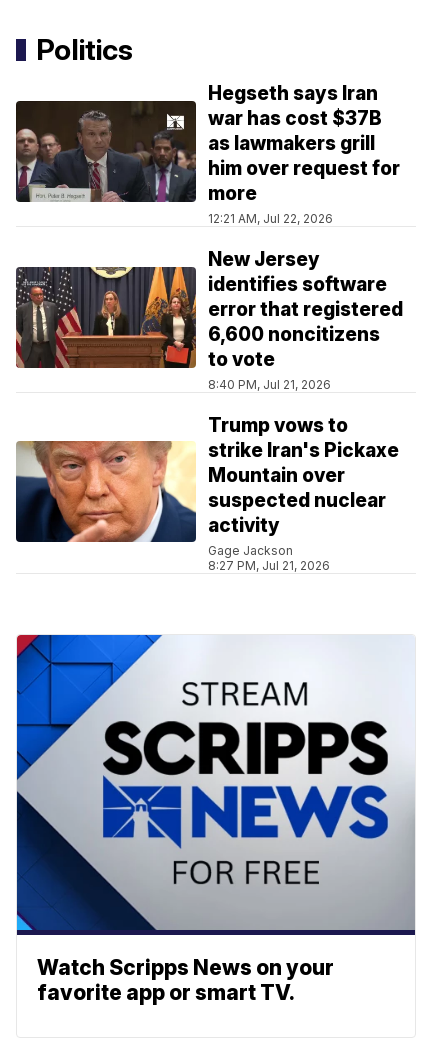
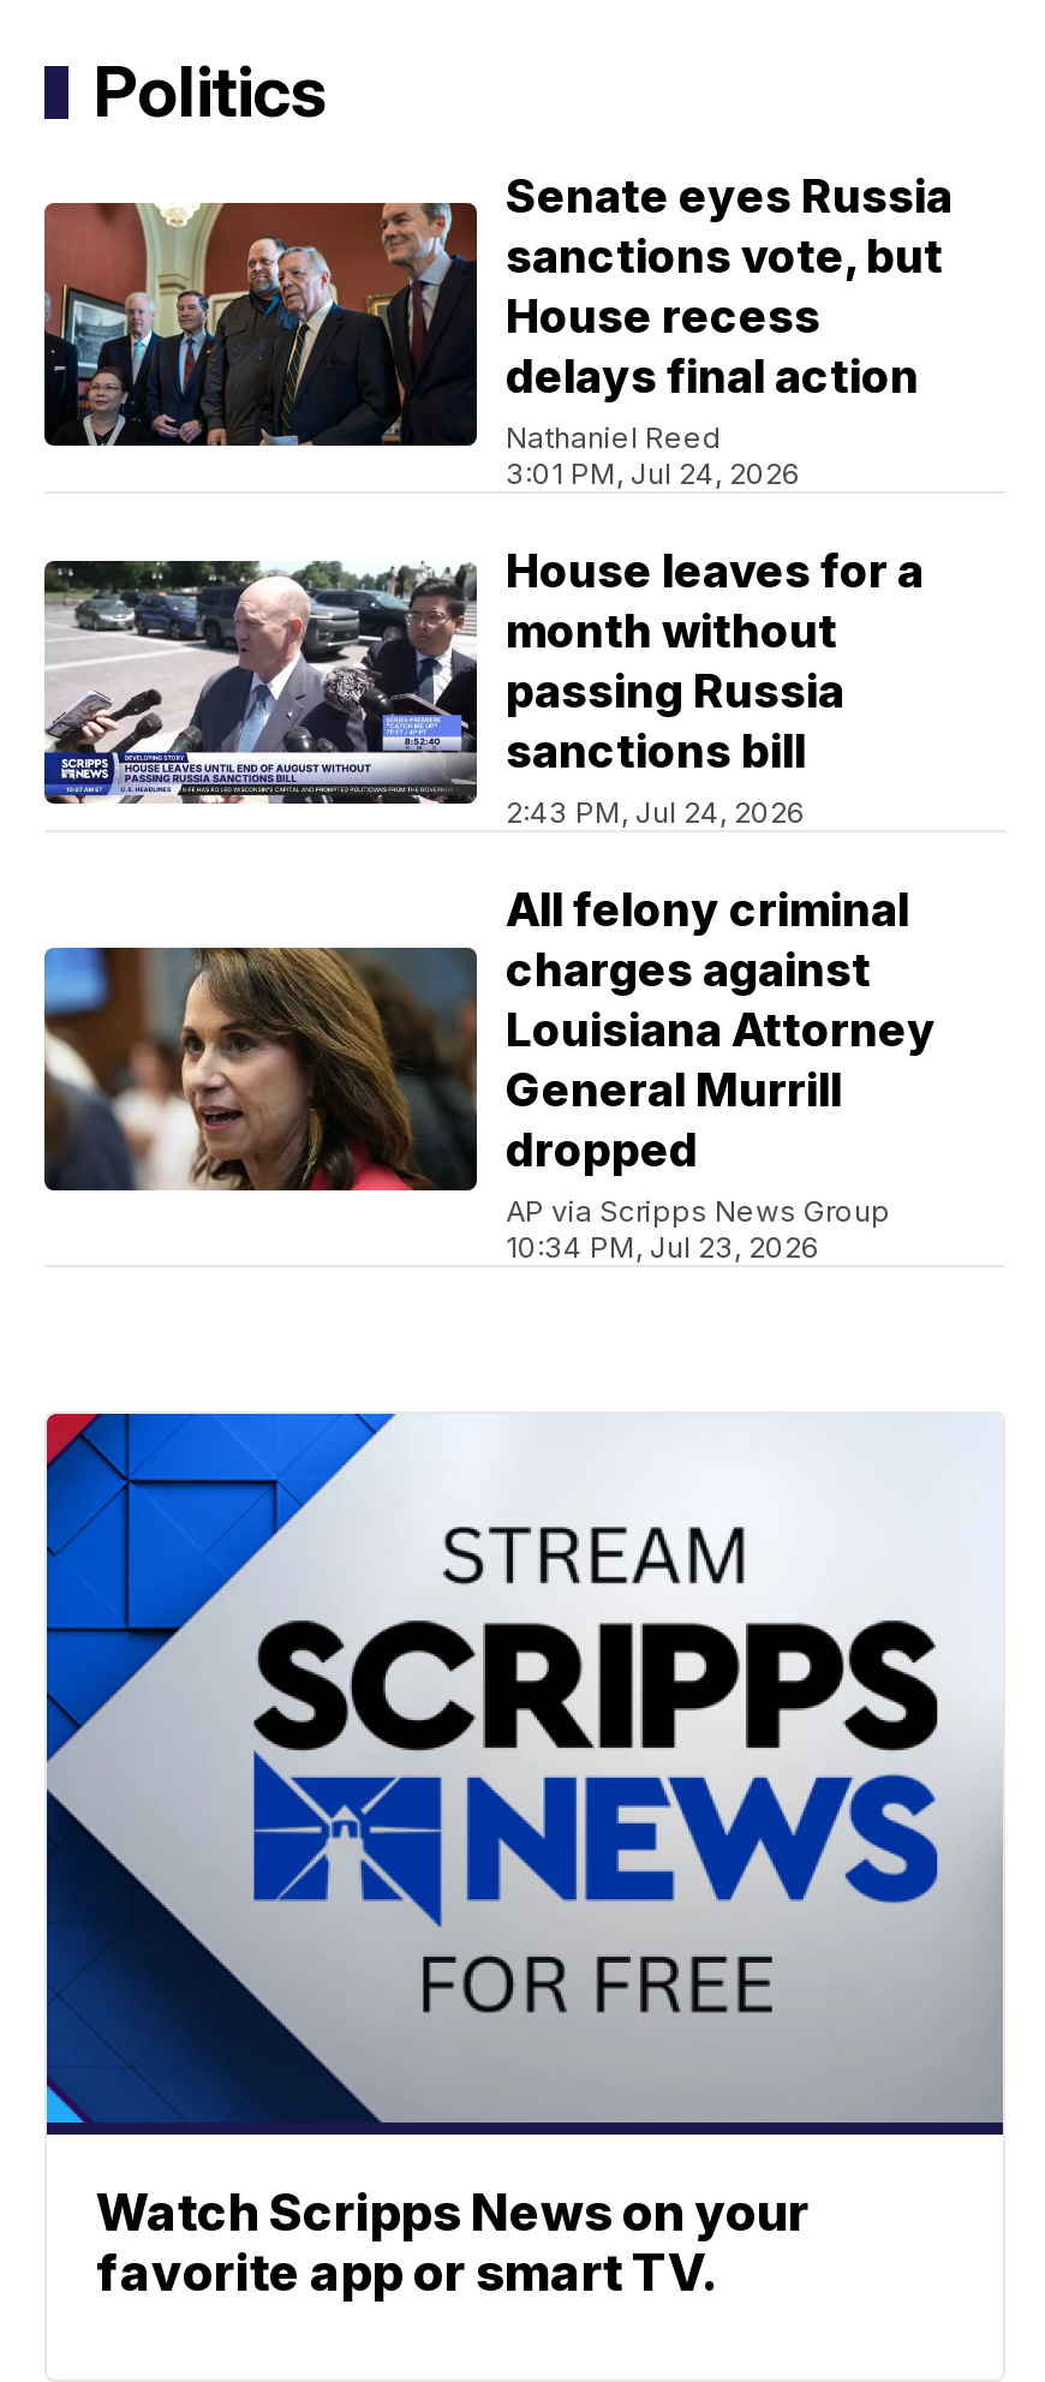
[15,82,400,226] [image] | Hegseth says Iran | war has cost $37B | as lawmakers grill | him over request for | more | 12:21 AM, Jul 22, 2026 -> [44,171,953,492] [image] | Senate eyes Russia | sanctions vote, but | House recess | delays final action | Nathaniel Reed | 3:01 PM, Jul 24, 2026
[15,248,403,392] [image] | New Jersey | identifies software | error that registered | 6,600 noncitizens | to vote | 8:40 PM, Jul 21, 2026 -> [42,545,924,831] [image] | House leaves for a | month without | passing Russia | sanctions bill | 2:43 PM, Jul 24, 2026
[16,414,399,573] [image] | Trump vows to | strike Iran's Pickaxe | Mountain over | suspected nuclear | activity | Gage Jackson | 8:27 PM, Jul 21, 2026 -> [44,884,936,1266] [image] | All felony criminal | charges against | Louisiana Attorney | General Murrill | dropped | AP via Scripps News Group | 10:34 PM, Jul 23, 2026

